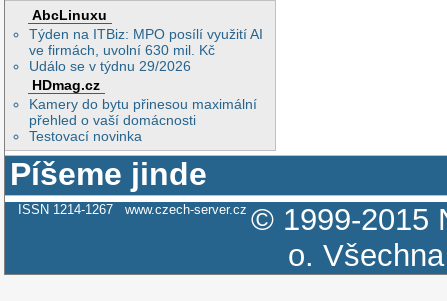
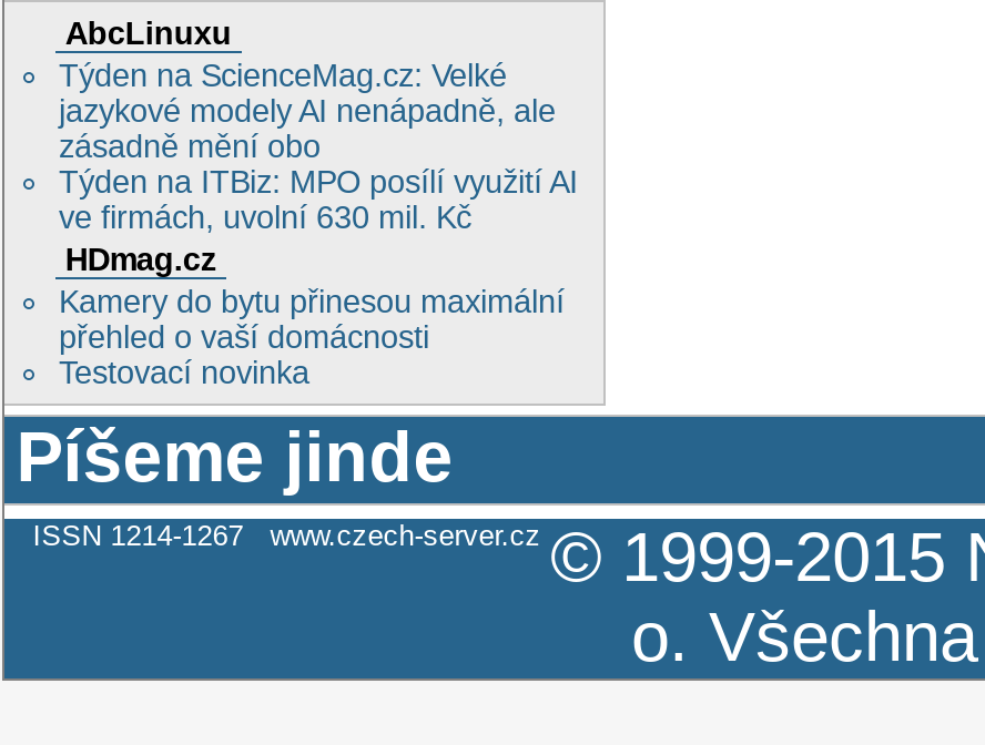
none -> [59,57,556,164] Týden na ScienceMag.cz: Velké | jazykové modely AI nenápadně, ale | zásadně mění obo
moved [29,26,263,58] -> [59,164,578,235]: Týden na ITBiz: MPO posílí využití AI | ve firmách, uvolní 630 mil. Kč
[29,58,191,74] Událo se v týdnu 29/2026 -> none

